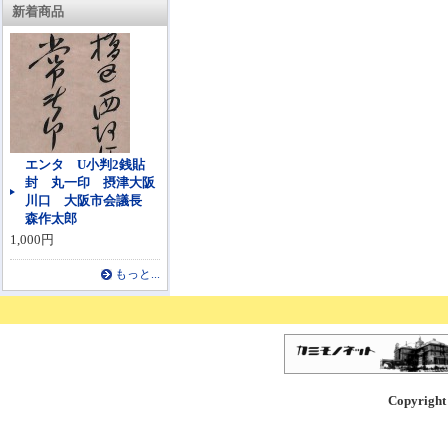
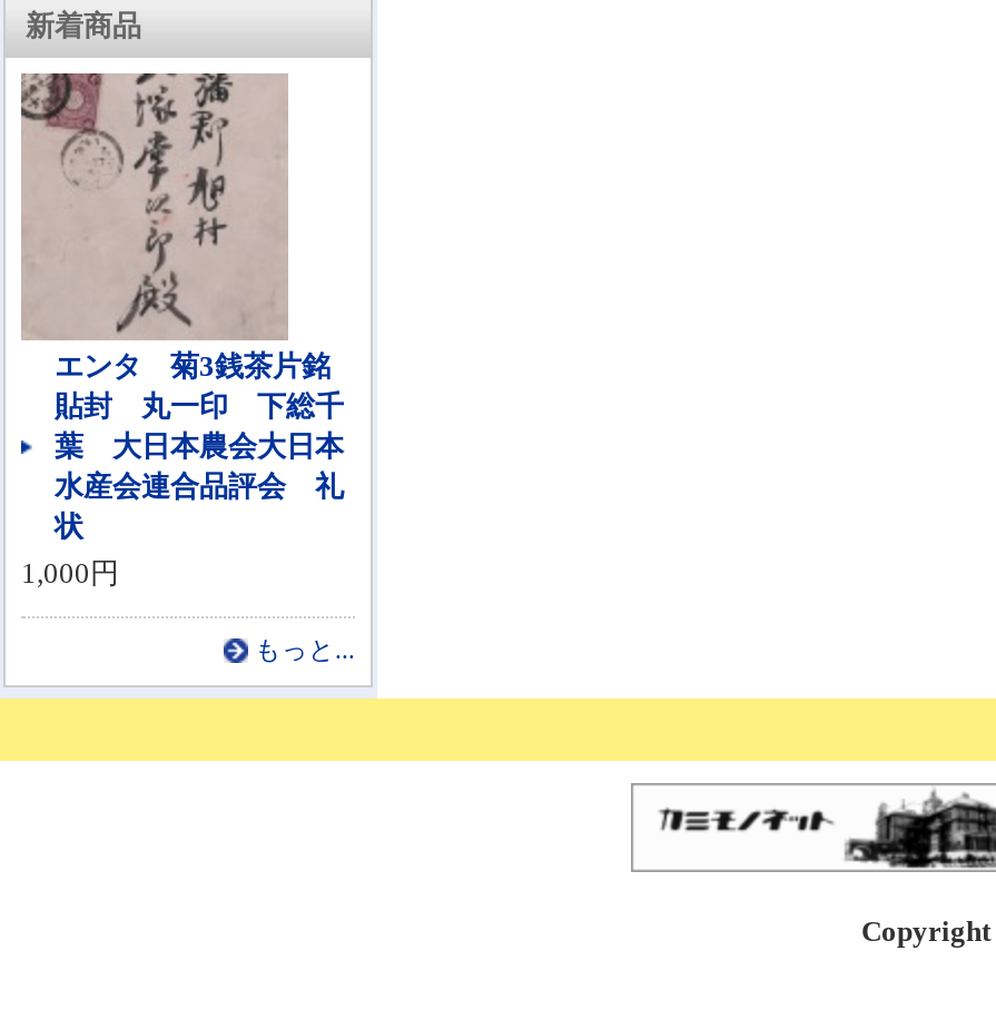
[12,33,155,226] [image] | エンタ U小判2銭貼 | 封 丸一印 摂津大阪 | 川口 大阪市会議長 | 森作太郎 -> [21,73,344,543] [image] | エンタ 菊3銭茶片銘 | 貼封 丸一印 下総千 | 葉 大日本農会大日本 | 水産会連合品評会 礼 | 状

